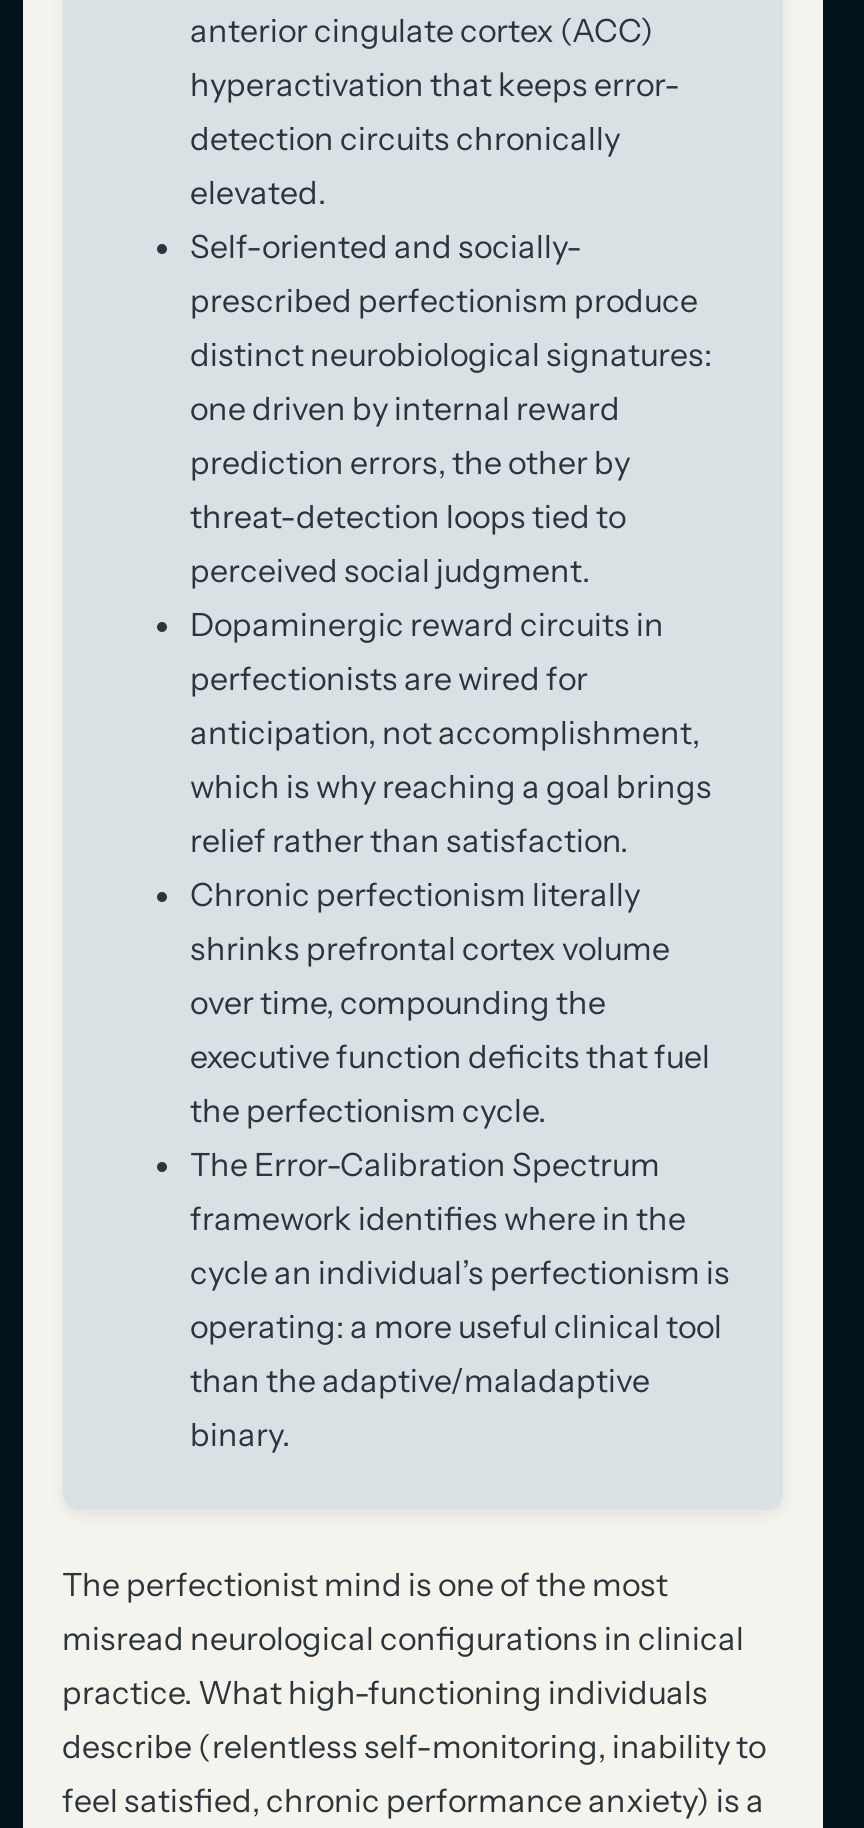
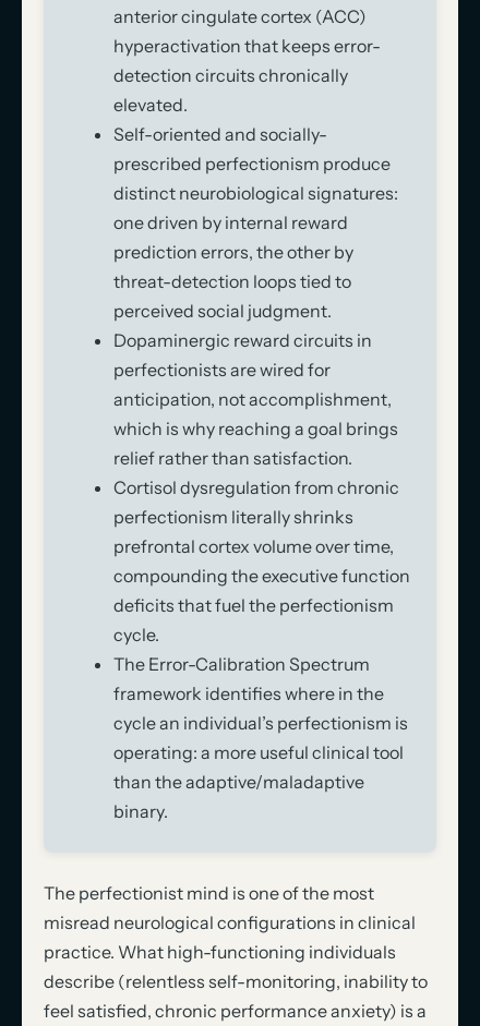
[190,873,710,1129] Chronic perfectionism literally | shrinks prefrontal cortex volume | over time, compounding the | executive function deficits that fuel | the perfectionism cycle. -> [113,476,410,645] Cortisol dysregulation from chronic | perfectionism literally shrinks | prefrontal cortex volume over time, | compounding the executive function | deficits that fuel the perfectionism | cycle.

